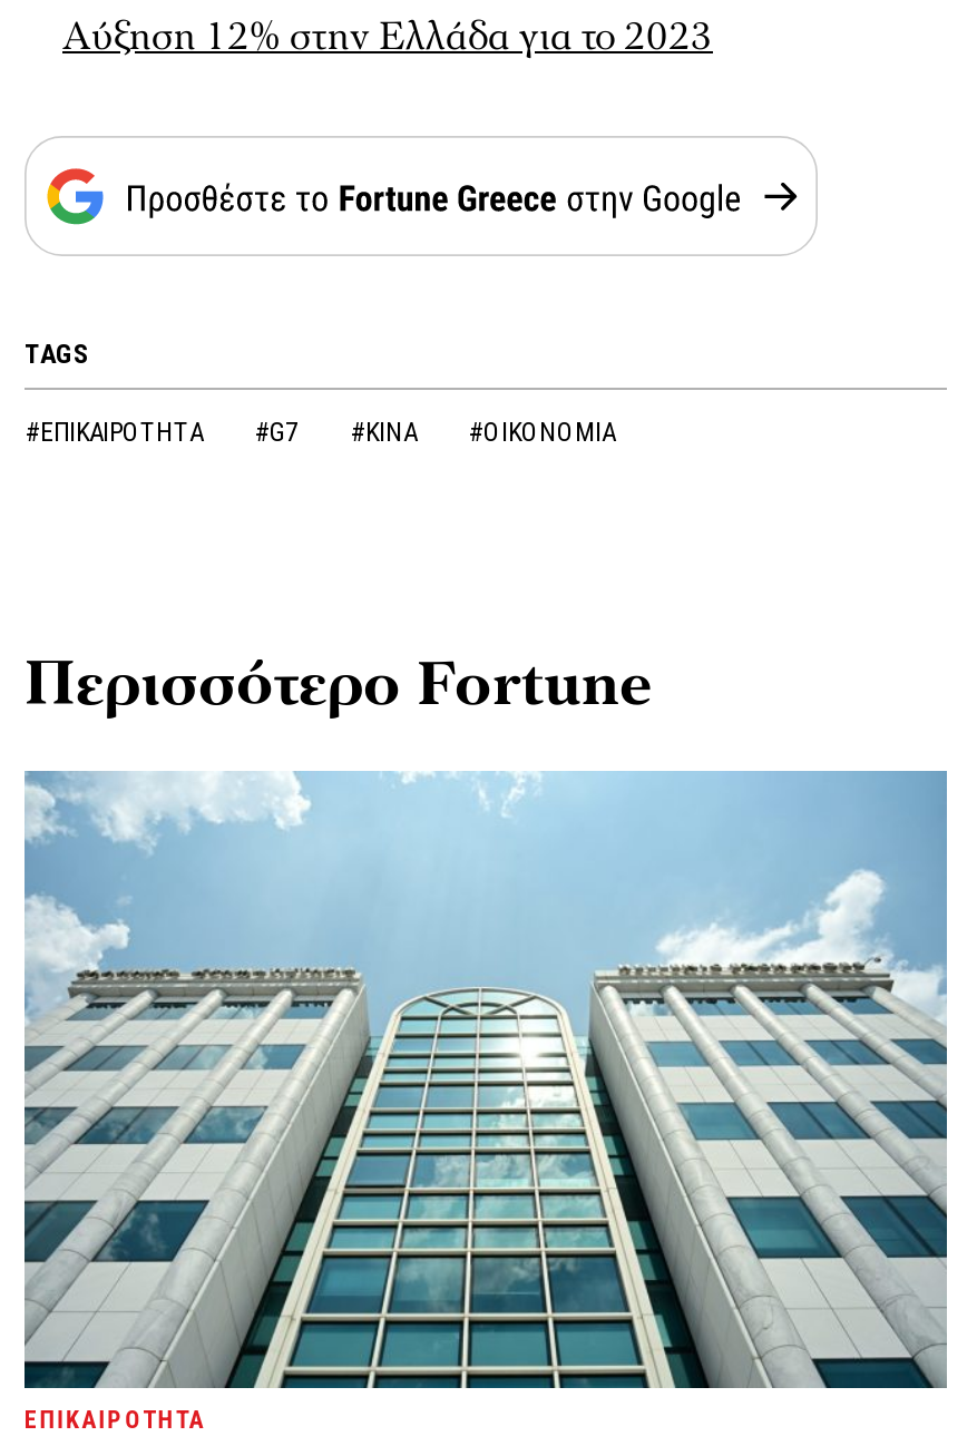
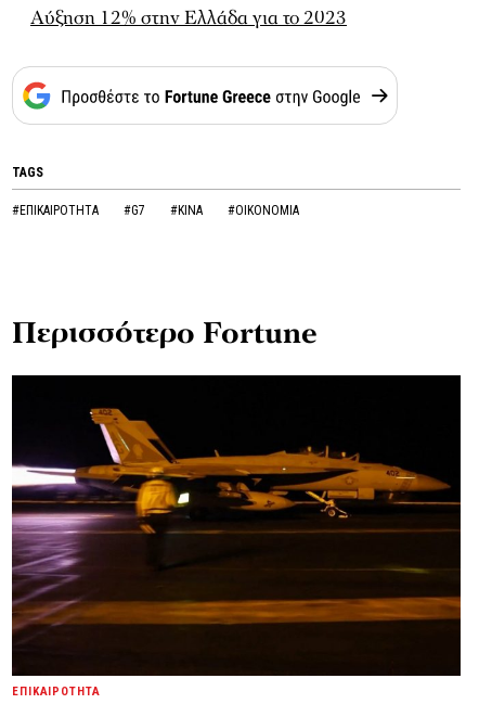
[22,769,949,1390] [image] -> [11,374,462,677] [image]

